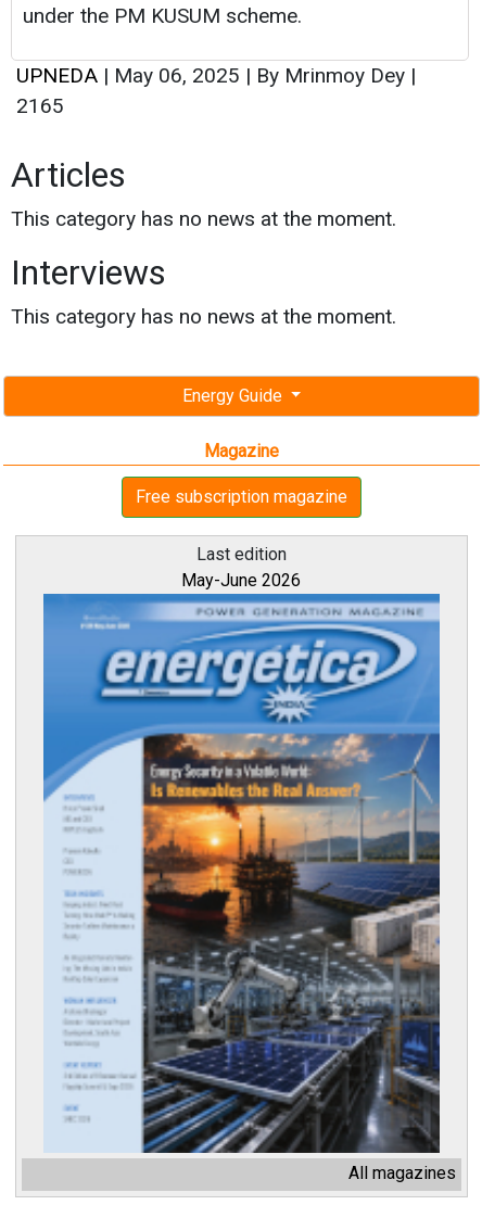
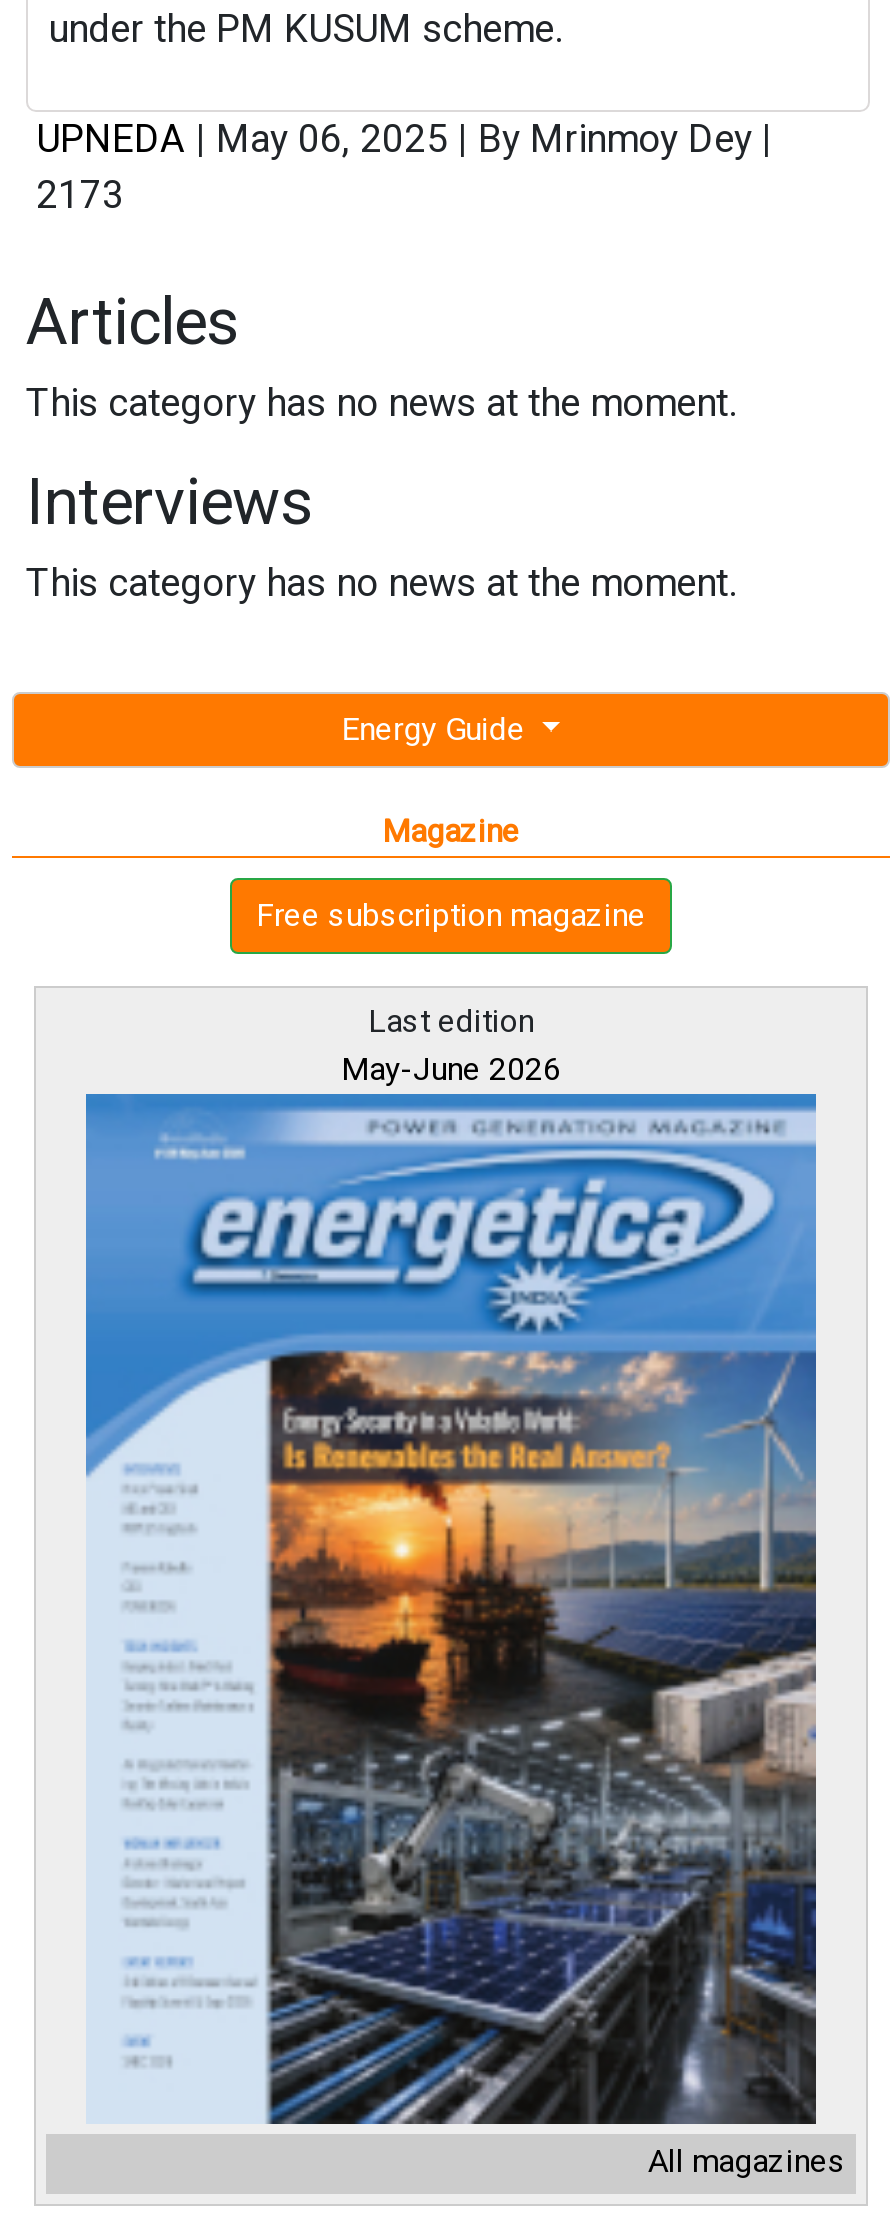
[16,94,64,119] 2165 -> [36,173,124,219] 2173

